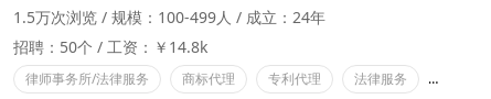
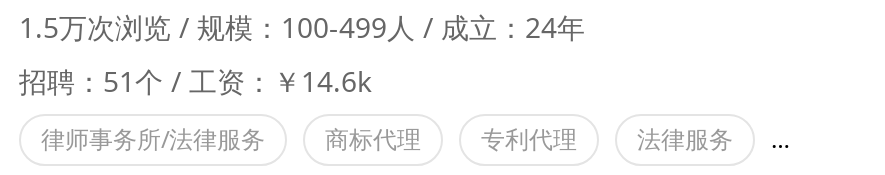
[13,36,93,57] 招聘：50个 -> [19,63,163,101] 招聘：51个
[107,36,207,57] 工资：￥14.8k -> [189,63,371,101] 工资：￥14.6k

